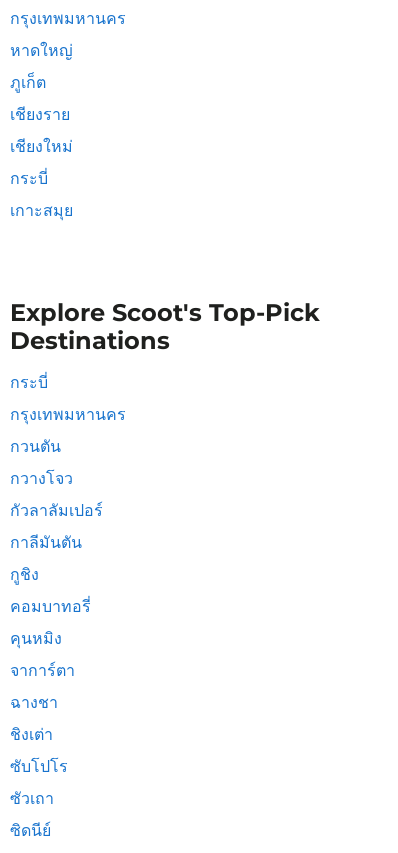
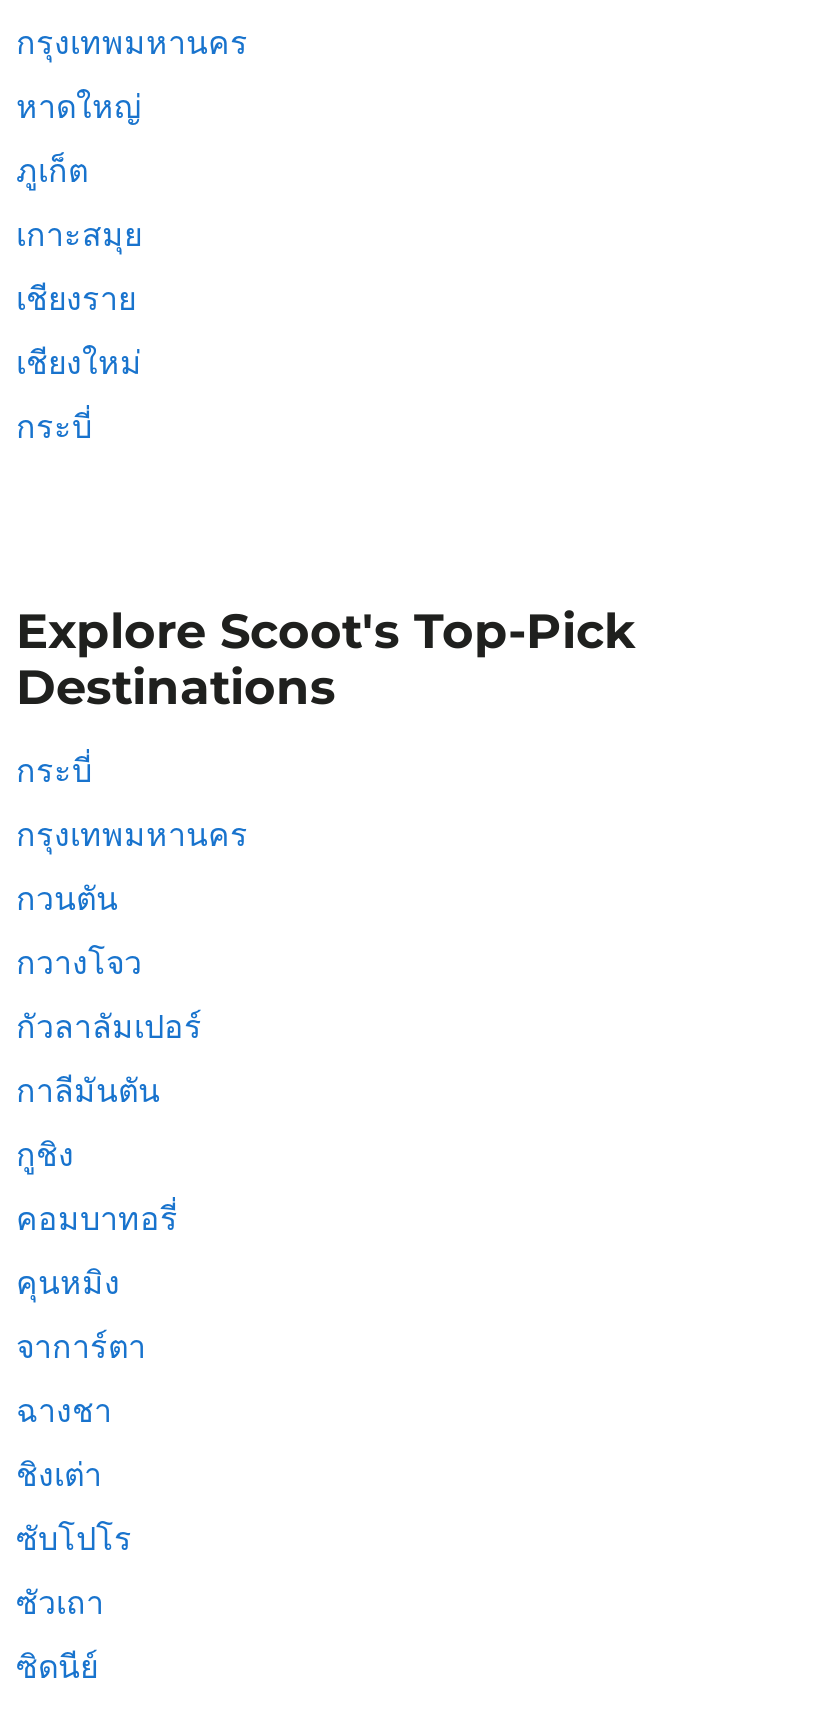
moved [10,105,73,188] -> [16,280,142,446]: เชียงราย | เชียงใหม่ | กระบี่
moved [10,201,73,220] -> [16,216,142,254]: เกาะสมุย

